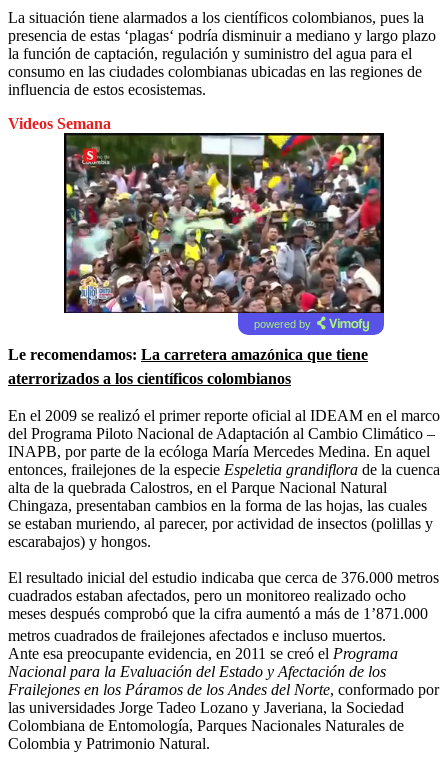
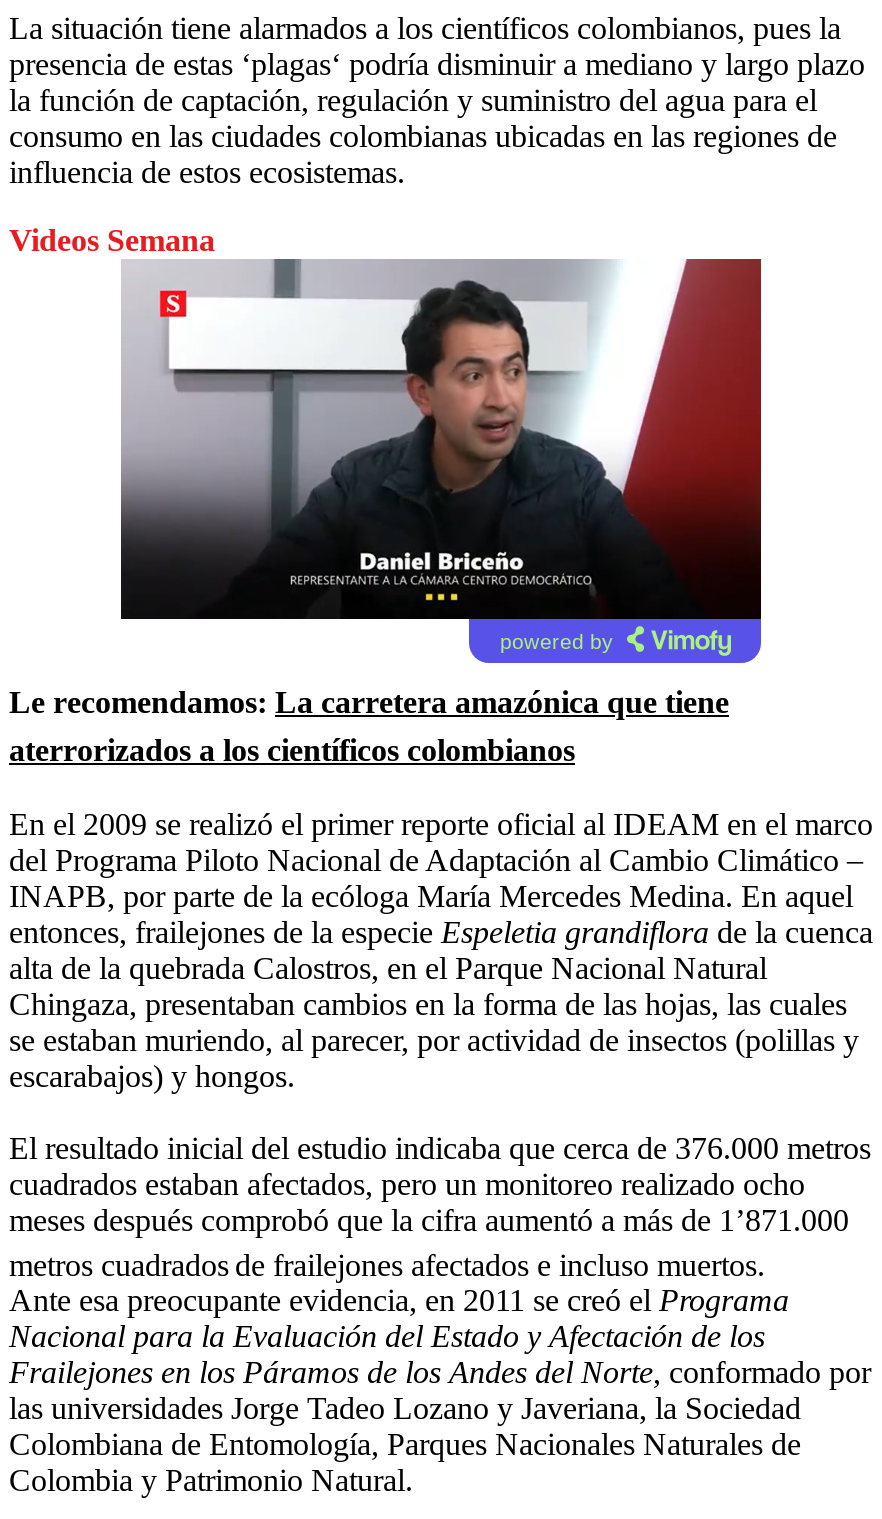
[63,132,385,314] [image] -> [119,257,763,619] [image]

